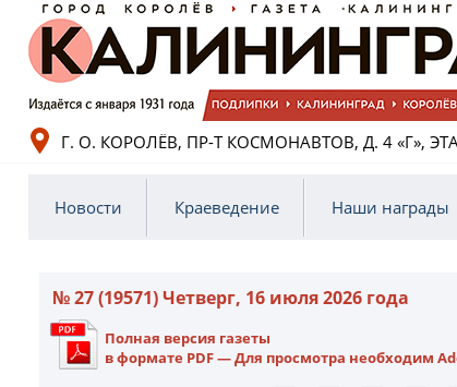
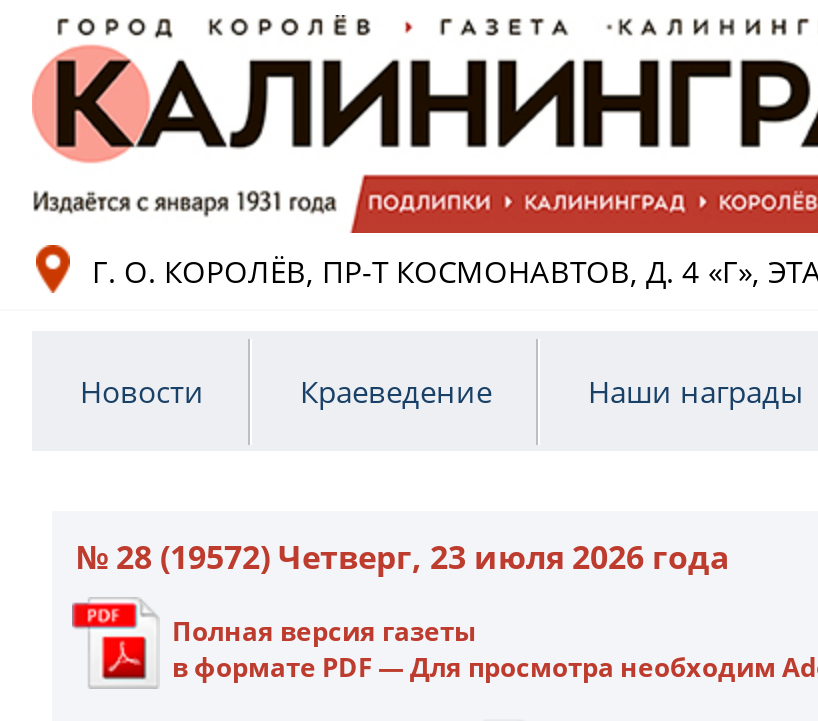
[52,286,409,310] № 27 (19571) Четверг, 16 июля 2026 года -> [76,535,730,579] № 28 (19572) Четверг, 23 июля 2026 года

